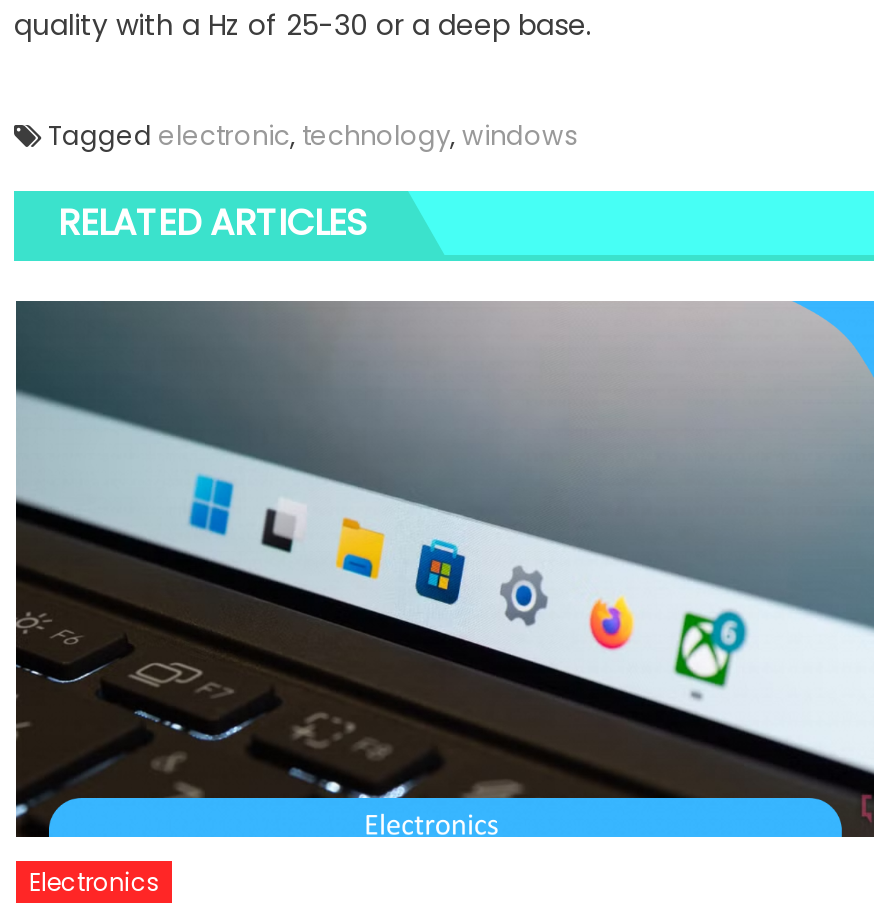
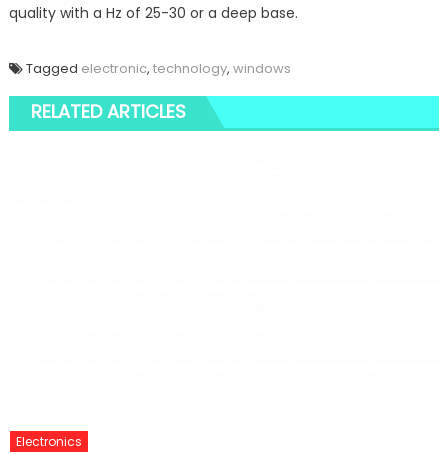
[14,298,876,840] [image] -> none

